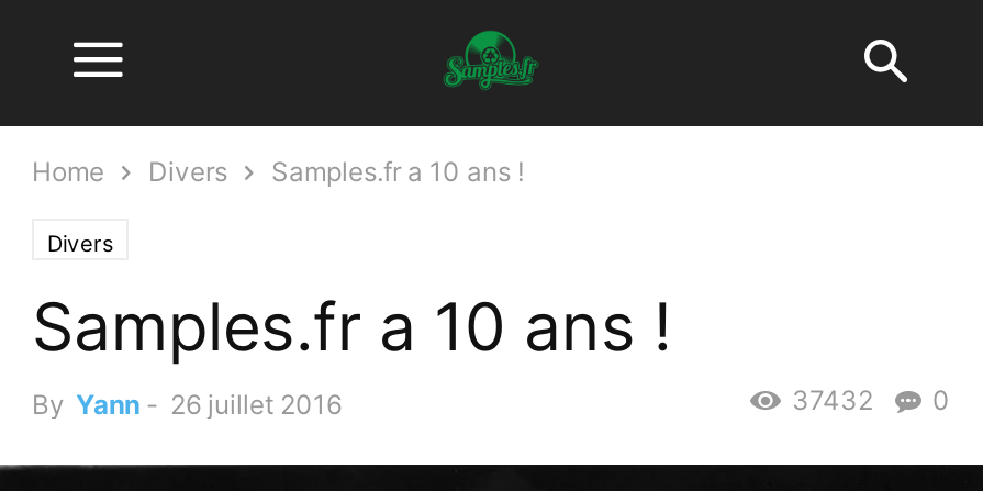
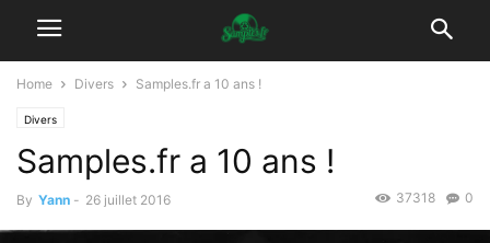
[792,383,950,416] 37432 0 -> [396,189,474,206] 37318 0

